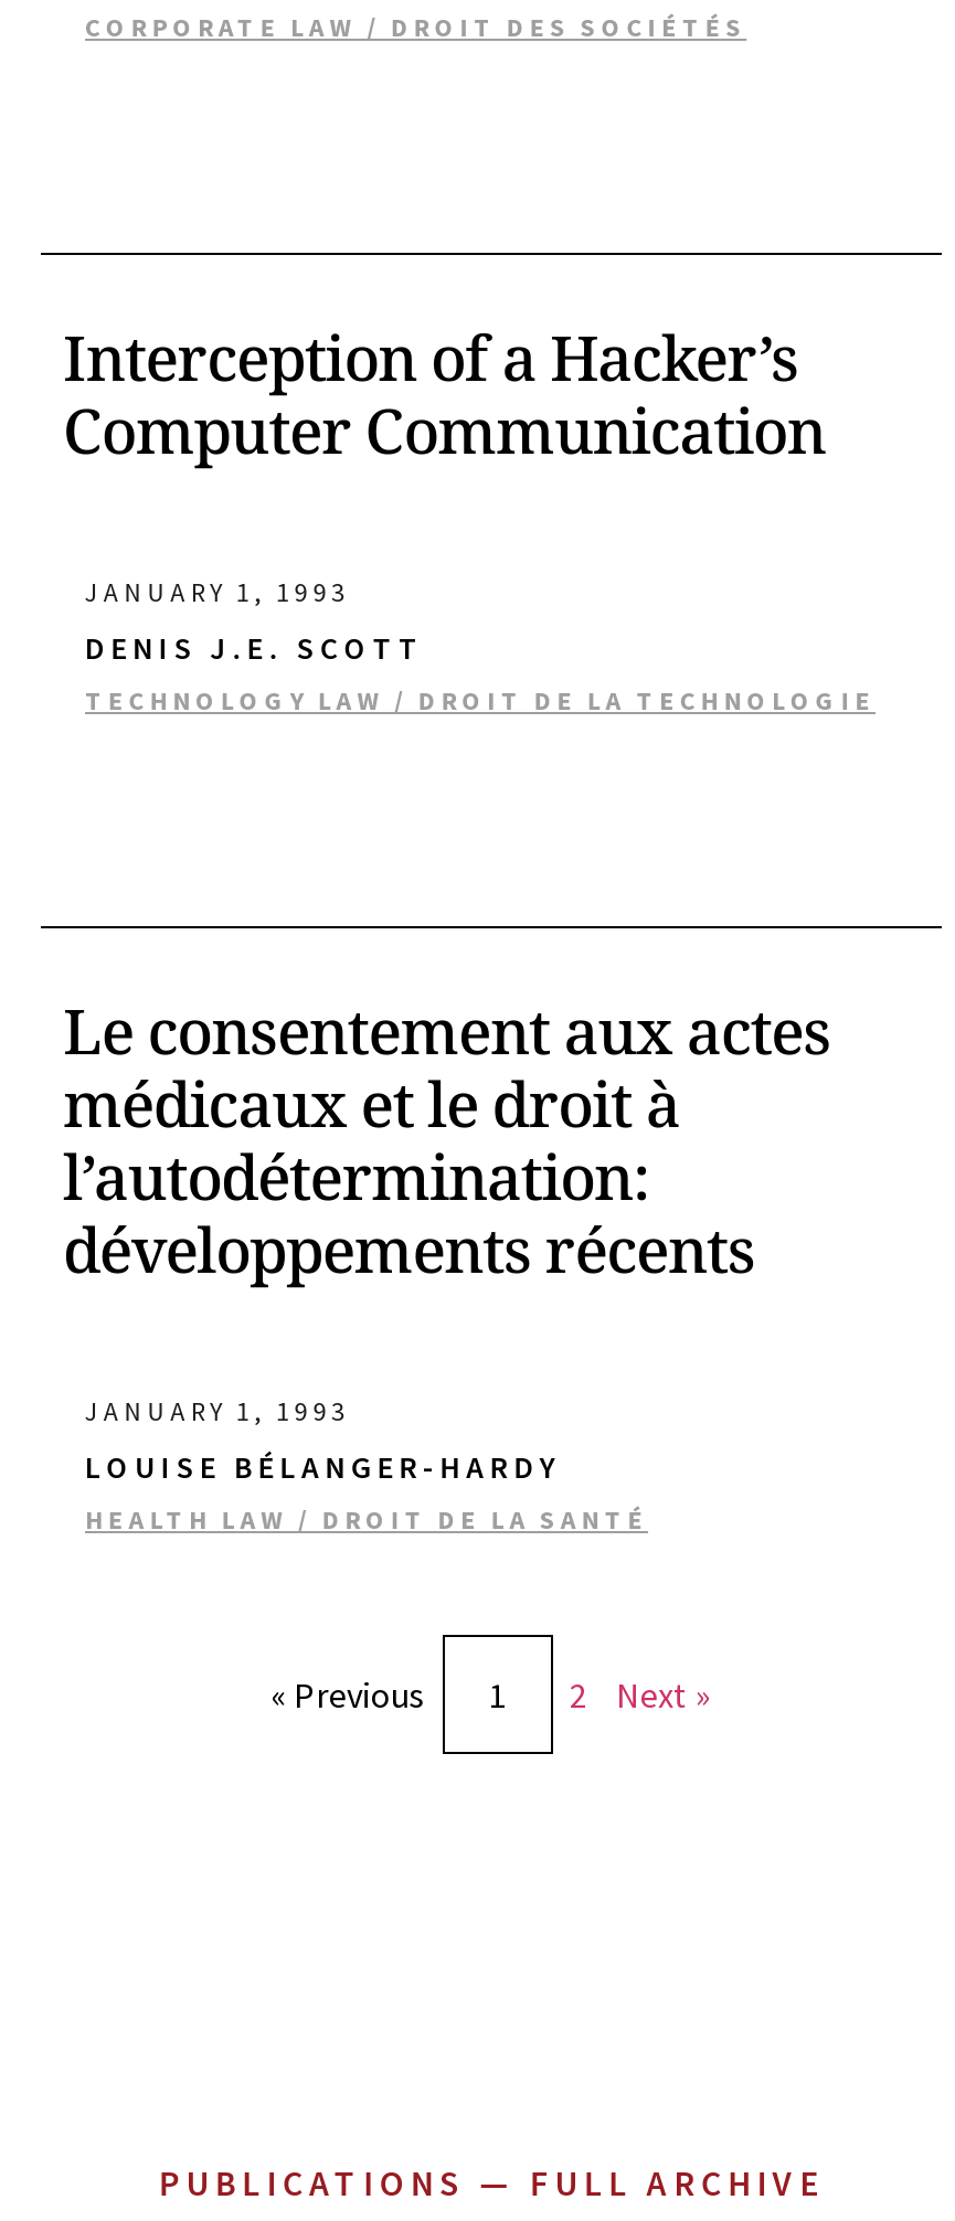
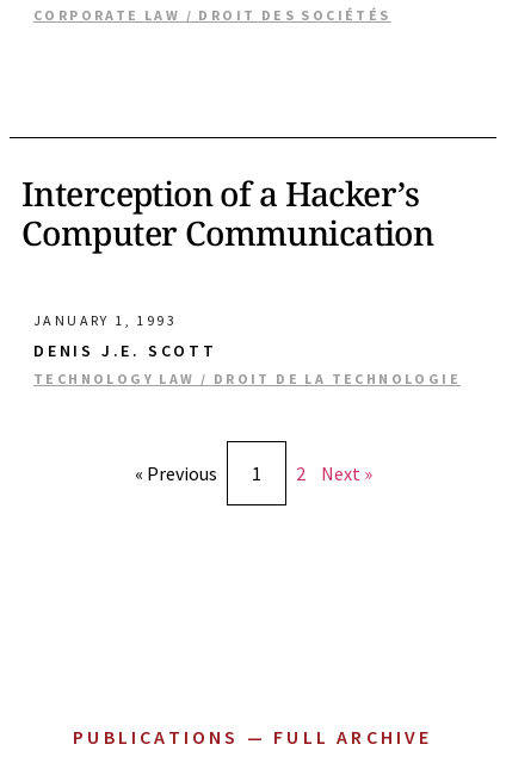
[63,988,830,1535] Le consentement aux actes | médicaux et le droit à | l’autodétermination: | développements récents | JANUARY 1, 1993 | LOUISE BÉLANGER-HARDY | HEALTH LAW / DROIT DE LA SANTÉ -> none

